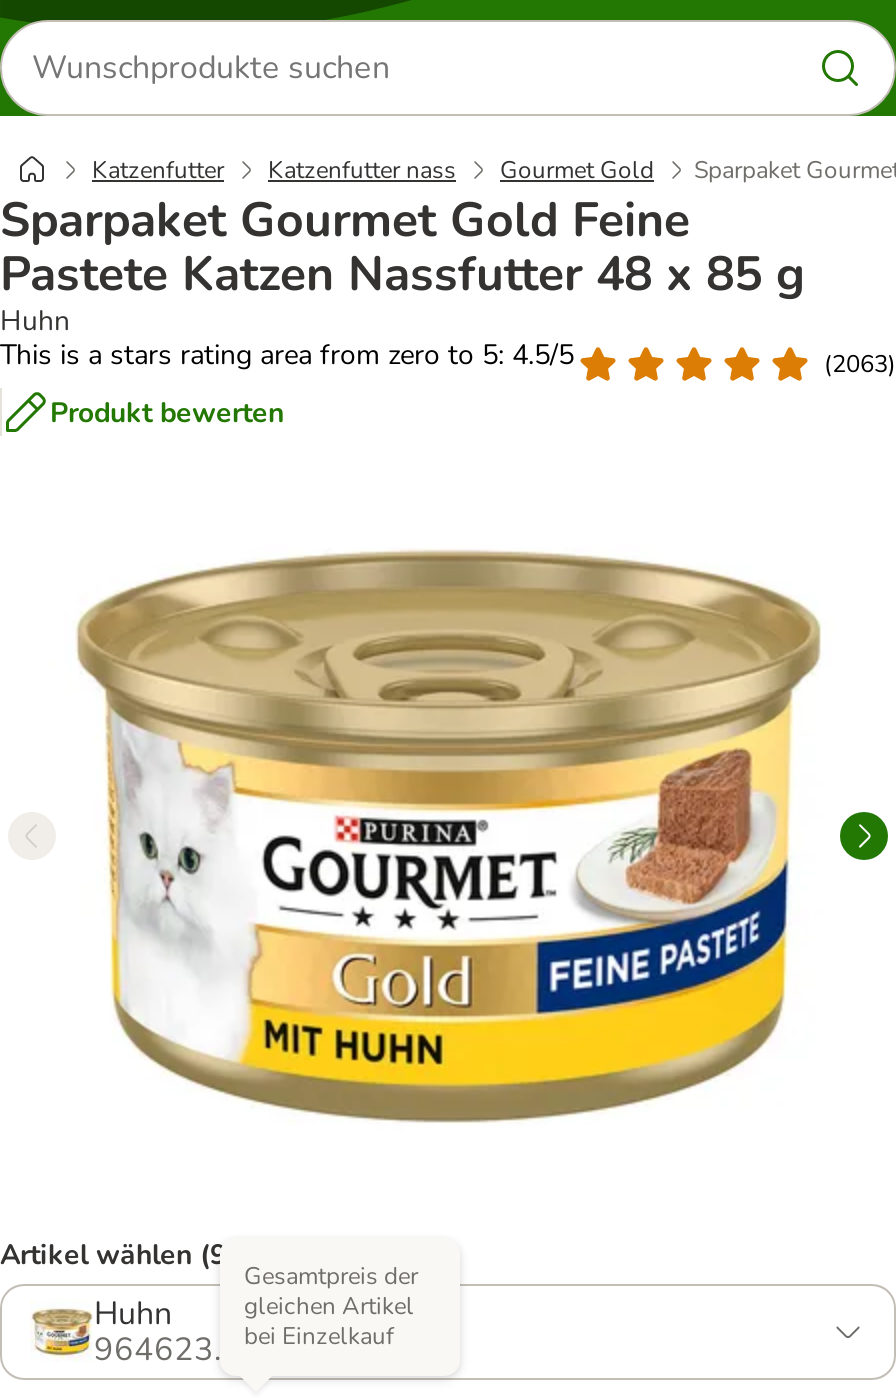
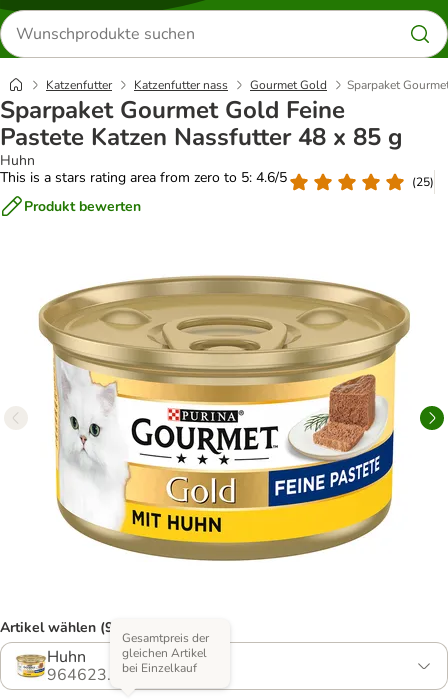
[0,336,574,374] This is a stars rating area from zero to 5: 4.5/5 -> [0,168,287,187] This is a stars rating area from zero to 5: 4.6/5
[824,347,896,379] (2063) -> [412,173,434,189] (25)

